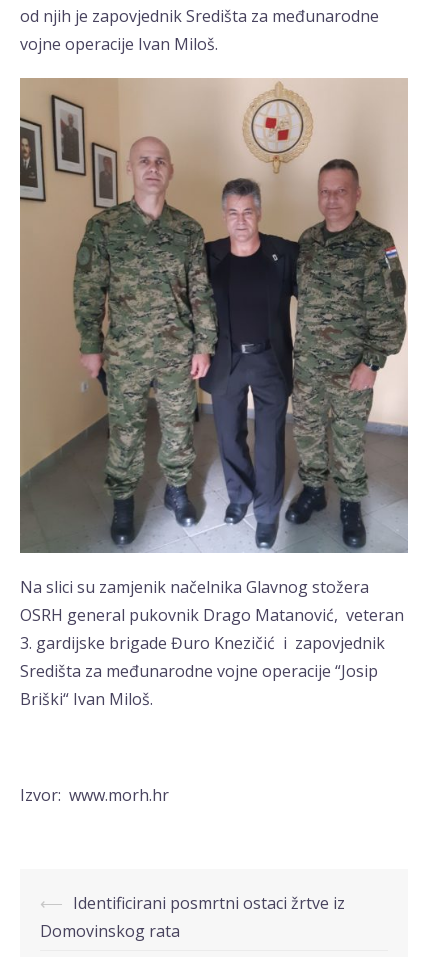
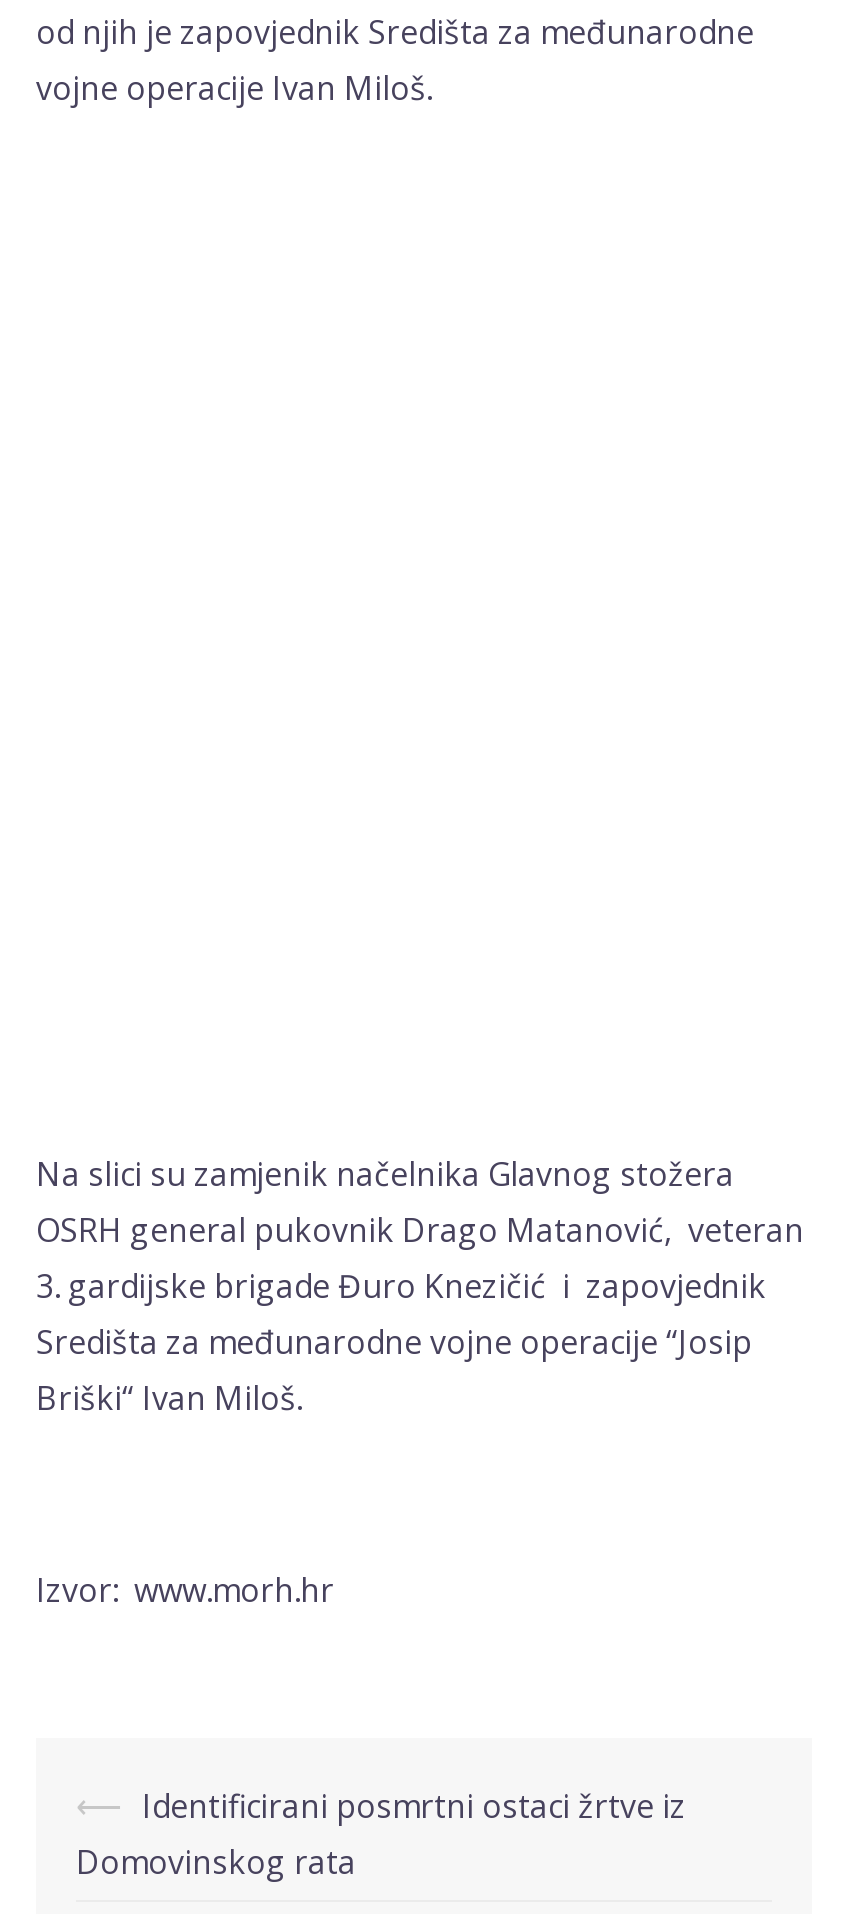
[19,77,409,554] [image] -> none

